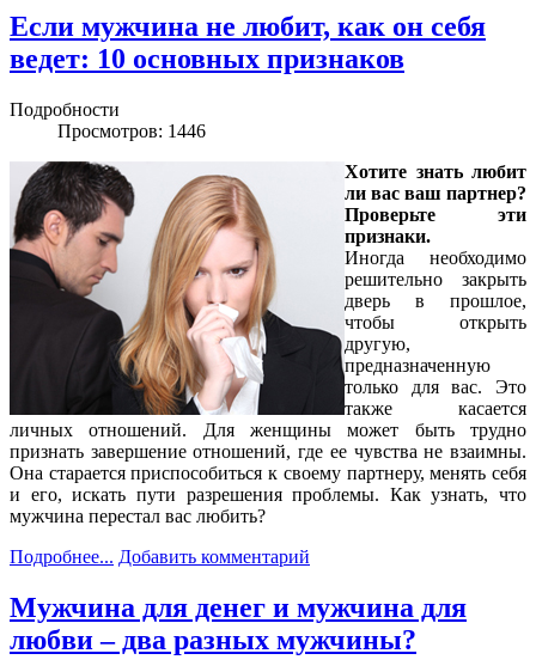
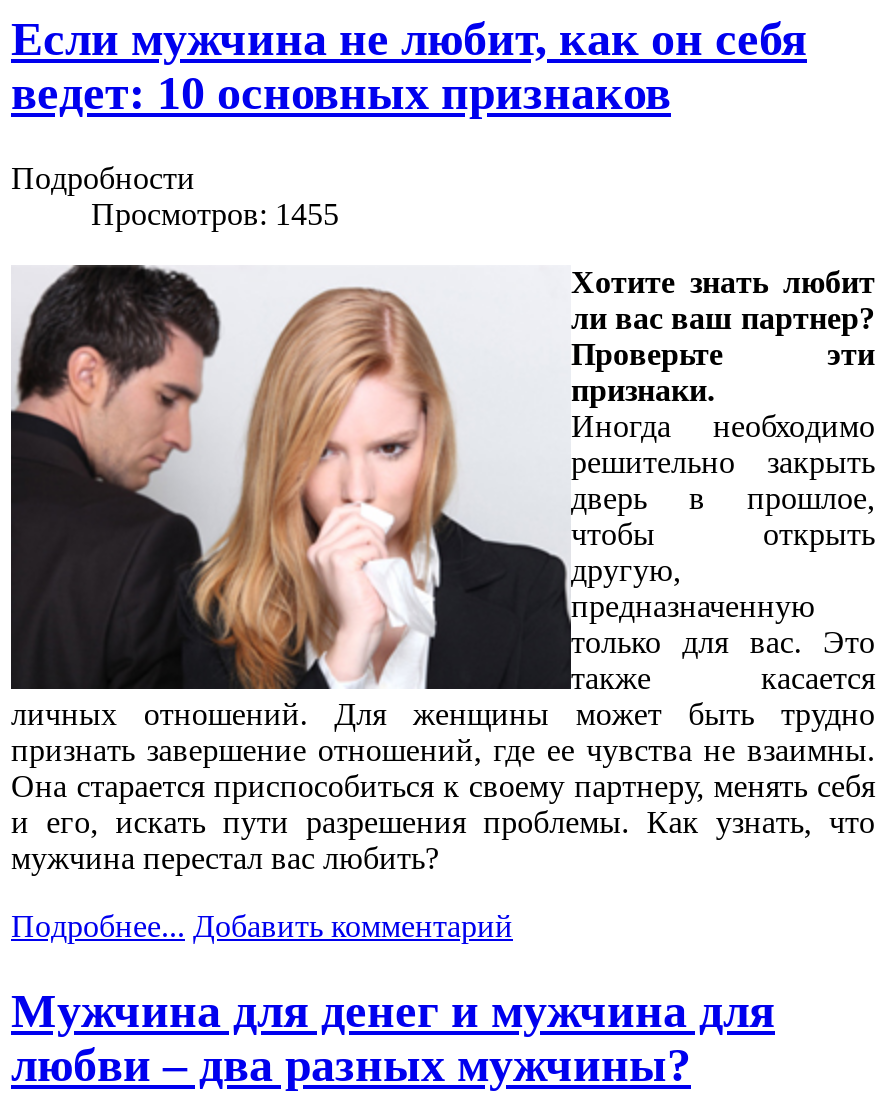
[57,120,206,141] Просмотров: 1446 -> [91,196,339,230] Просмотров: 1455

